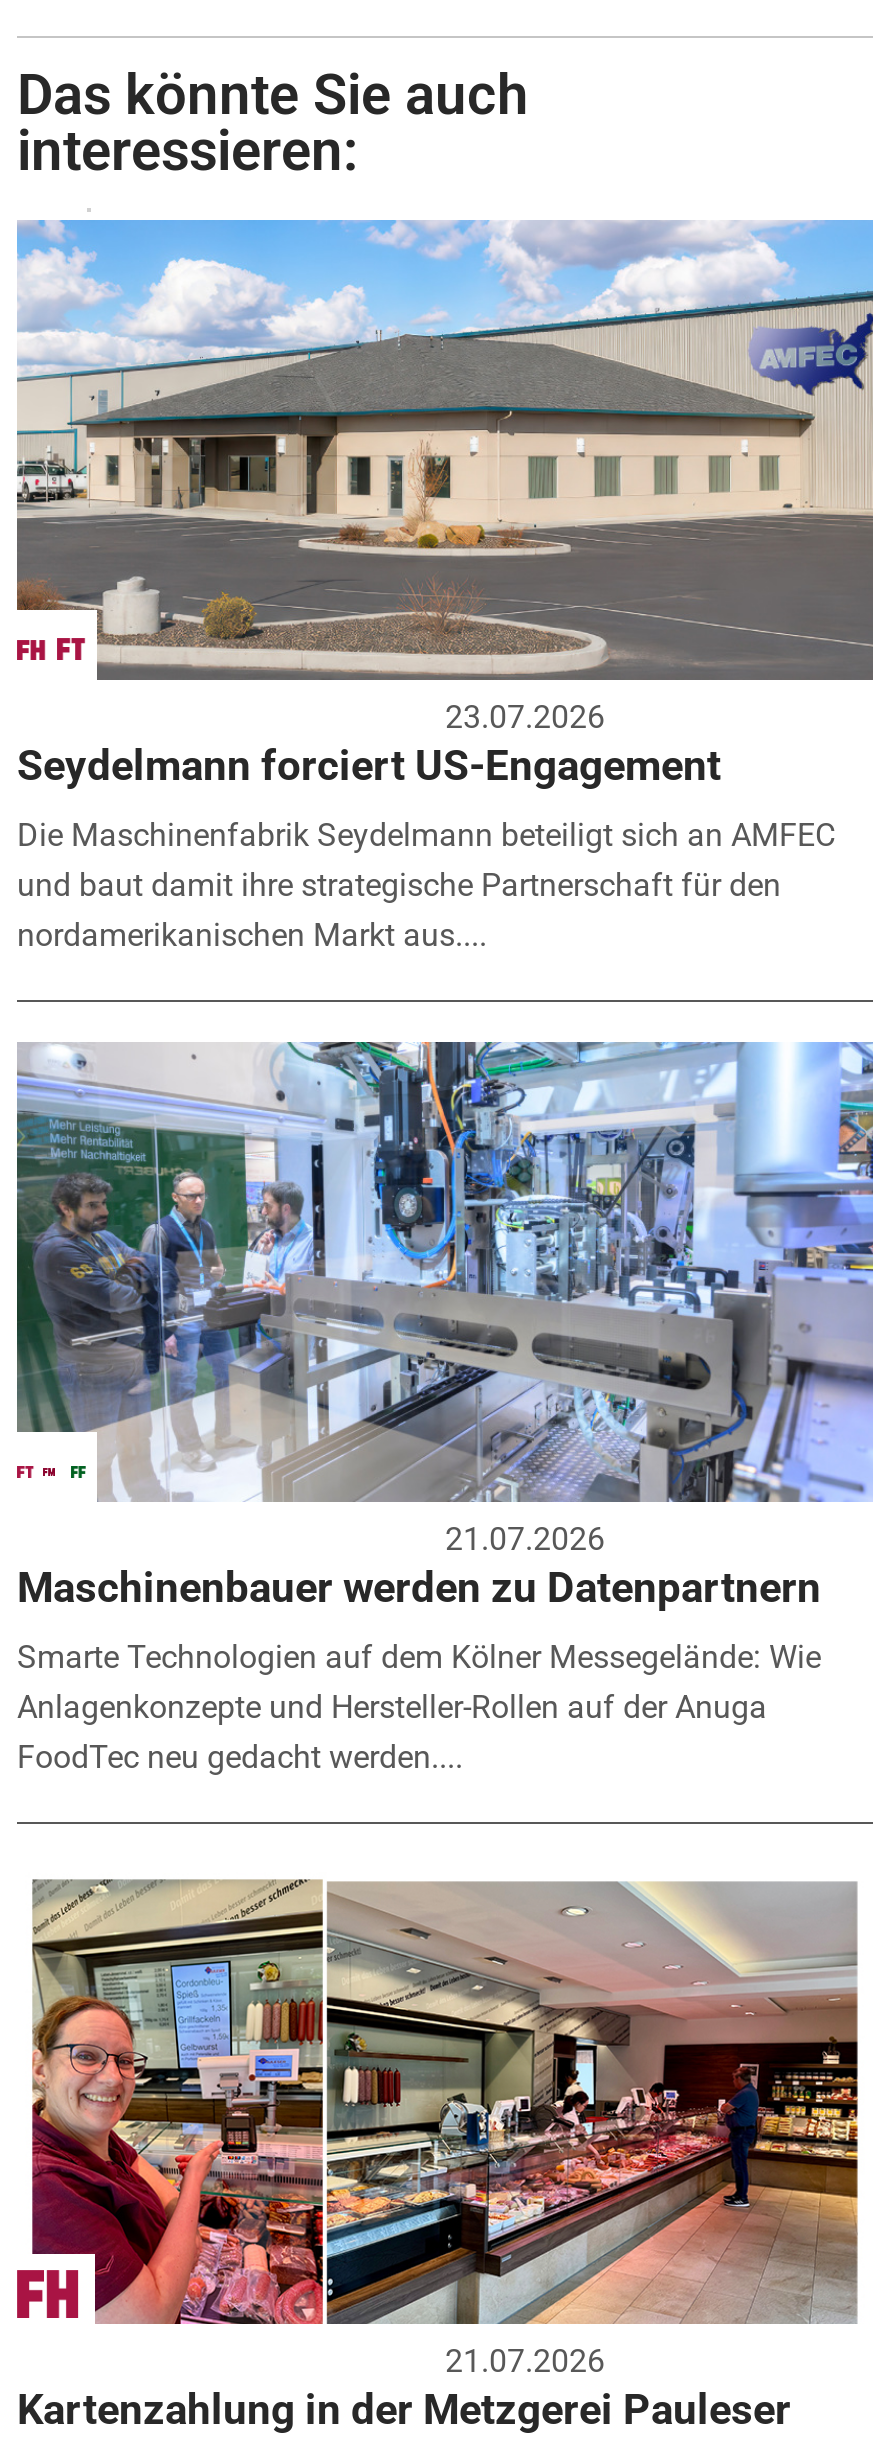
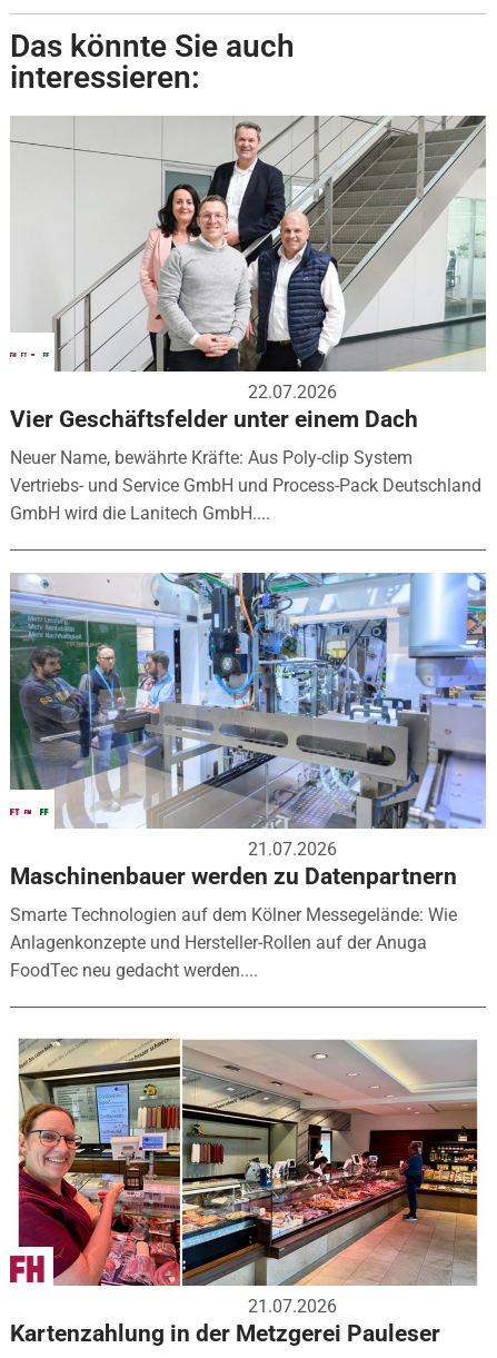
[15,218,875,791] [image] | 23.07.2026 | Seydelmann forciert US-Engagement -> [10,115,487,433] [image] | 22.07.2026 | Vier Geschäftsfelder unter einem Dach
[17,817,835,955] Die Maschinenfabrik Seydelmann beteiligt sich an AMFEC | und baut damit ihre strategische Partnerschaft für den | nordamerikanischen Markt aus.... -> [10,447,481,524] Neuer Name, bewährte Kräfte: Aus Poly-clip System | Vertriebs- und Service GmbH und Process-Pack Deutschland | GmbH wird die Lanitech GmbH....

